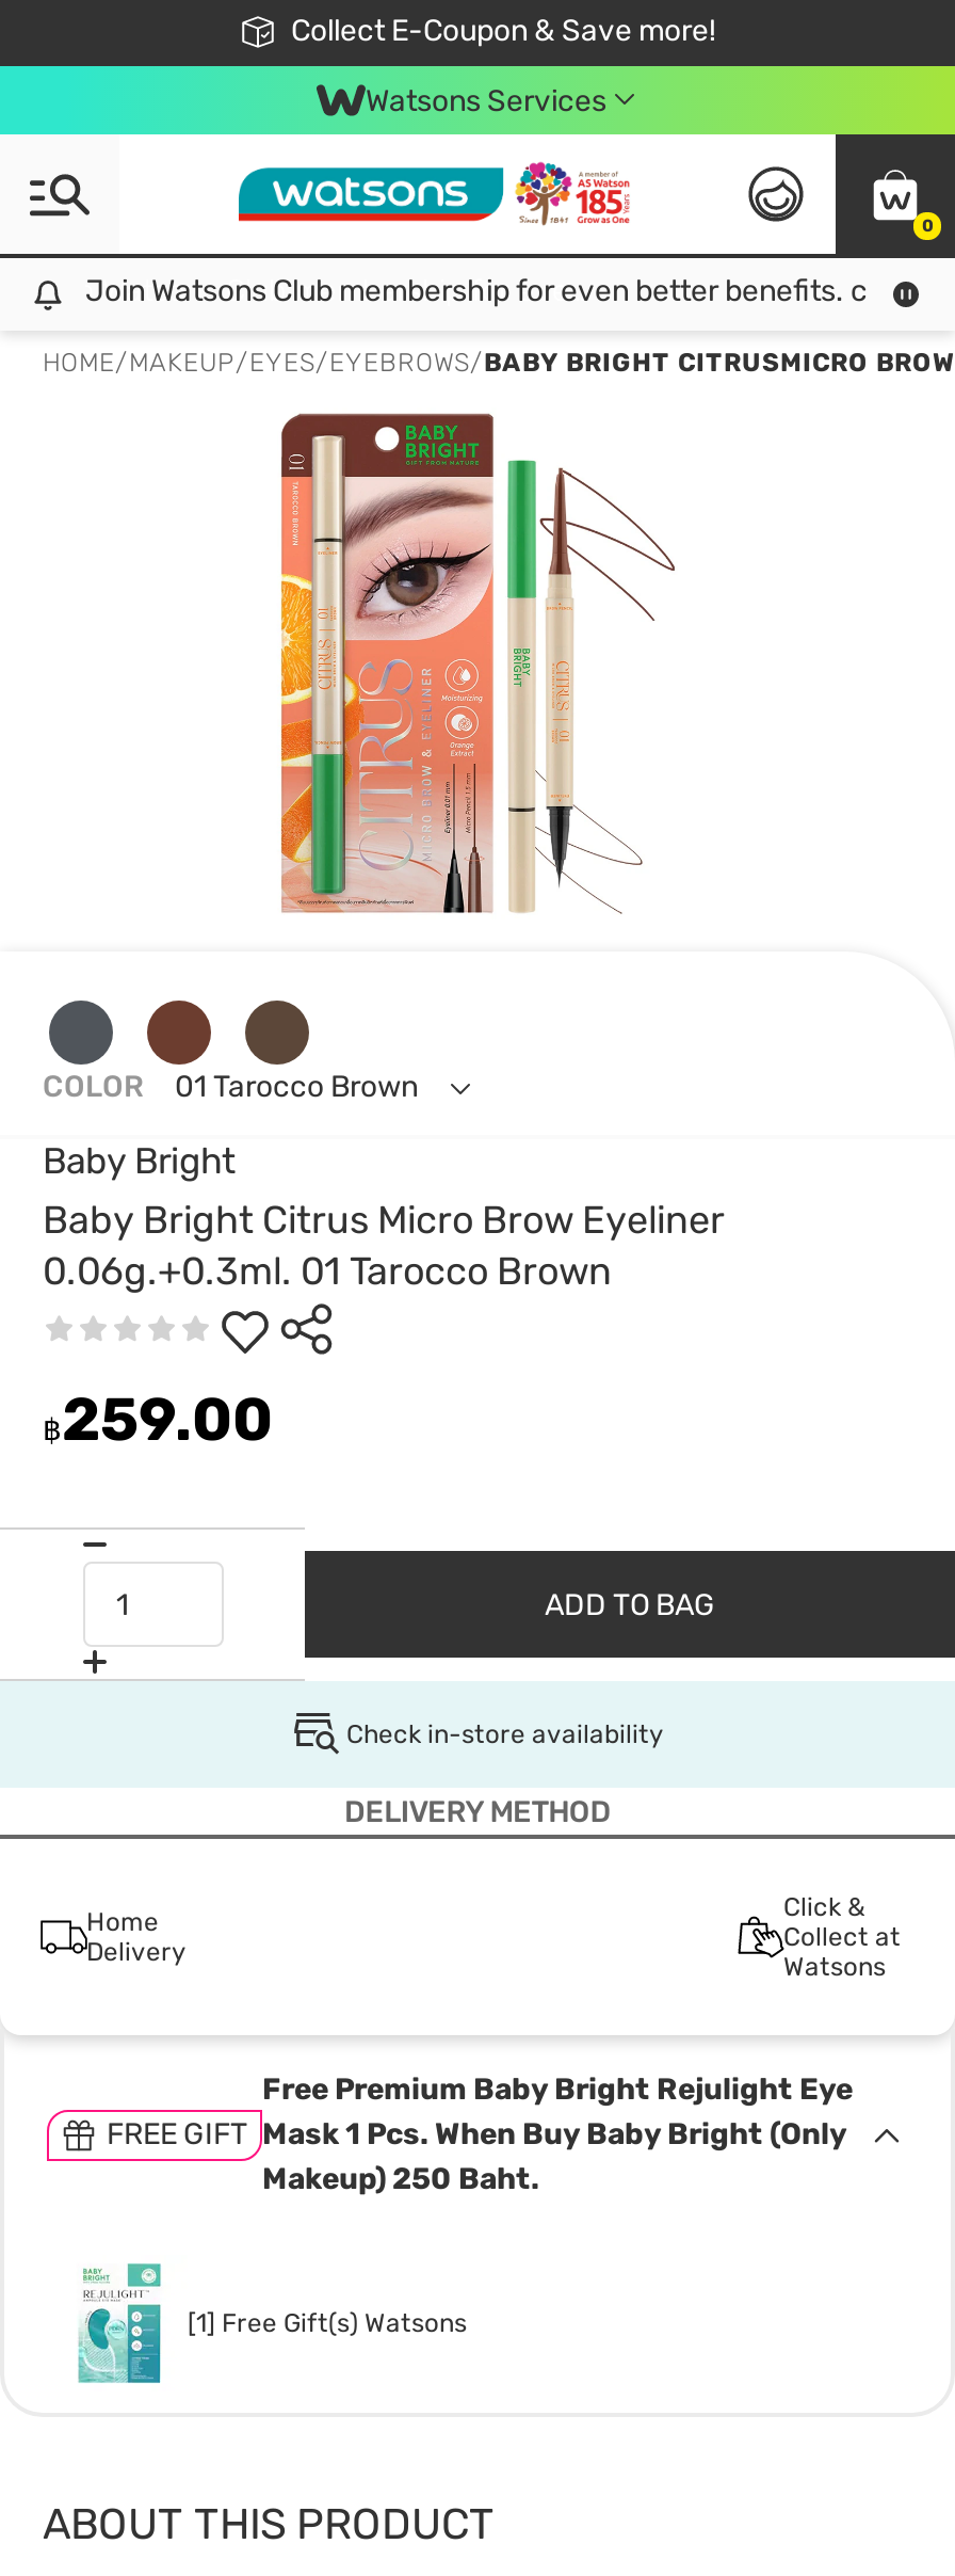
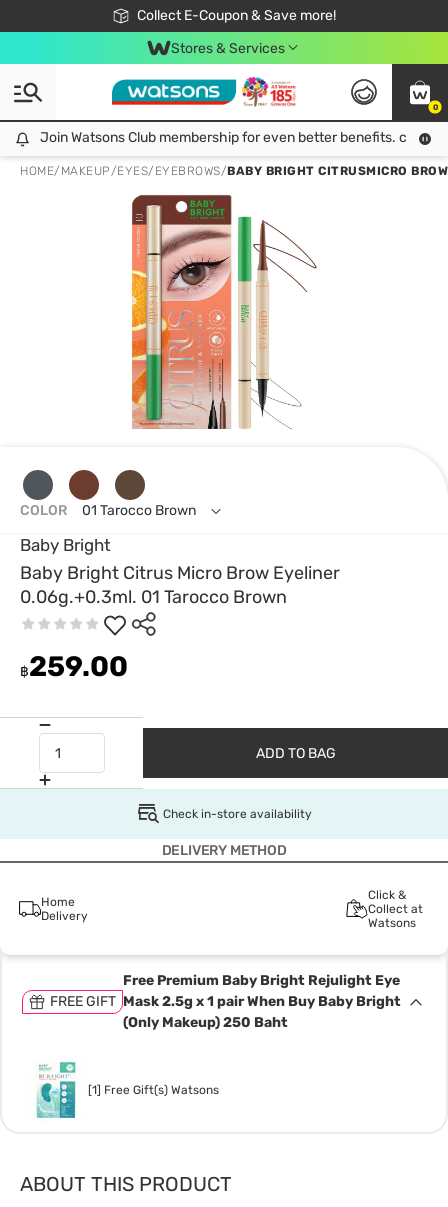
[366,82,606,118] Watsons Services -> [171,39,285,56] Stores & Services
[262,2116,846,2197] Mask 1 Pcs. When Buy Baby Bright (Only | Makeup) 250 Baht. -> [123,993,401,1031] Mask 2.5g x 1 pair When Buy Baby Bright | (Only Makeup) 250 Baht

